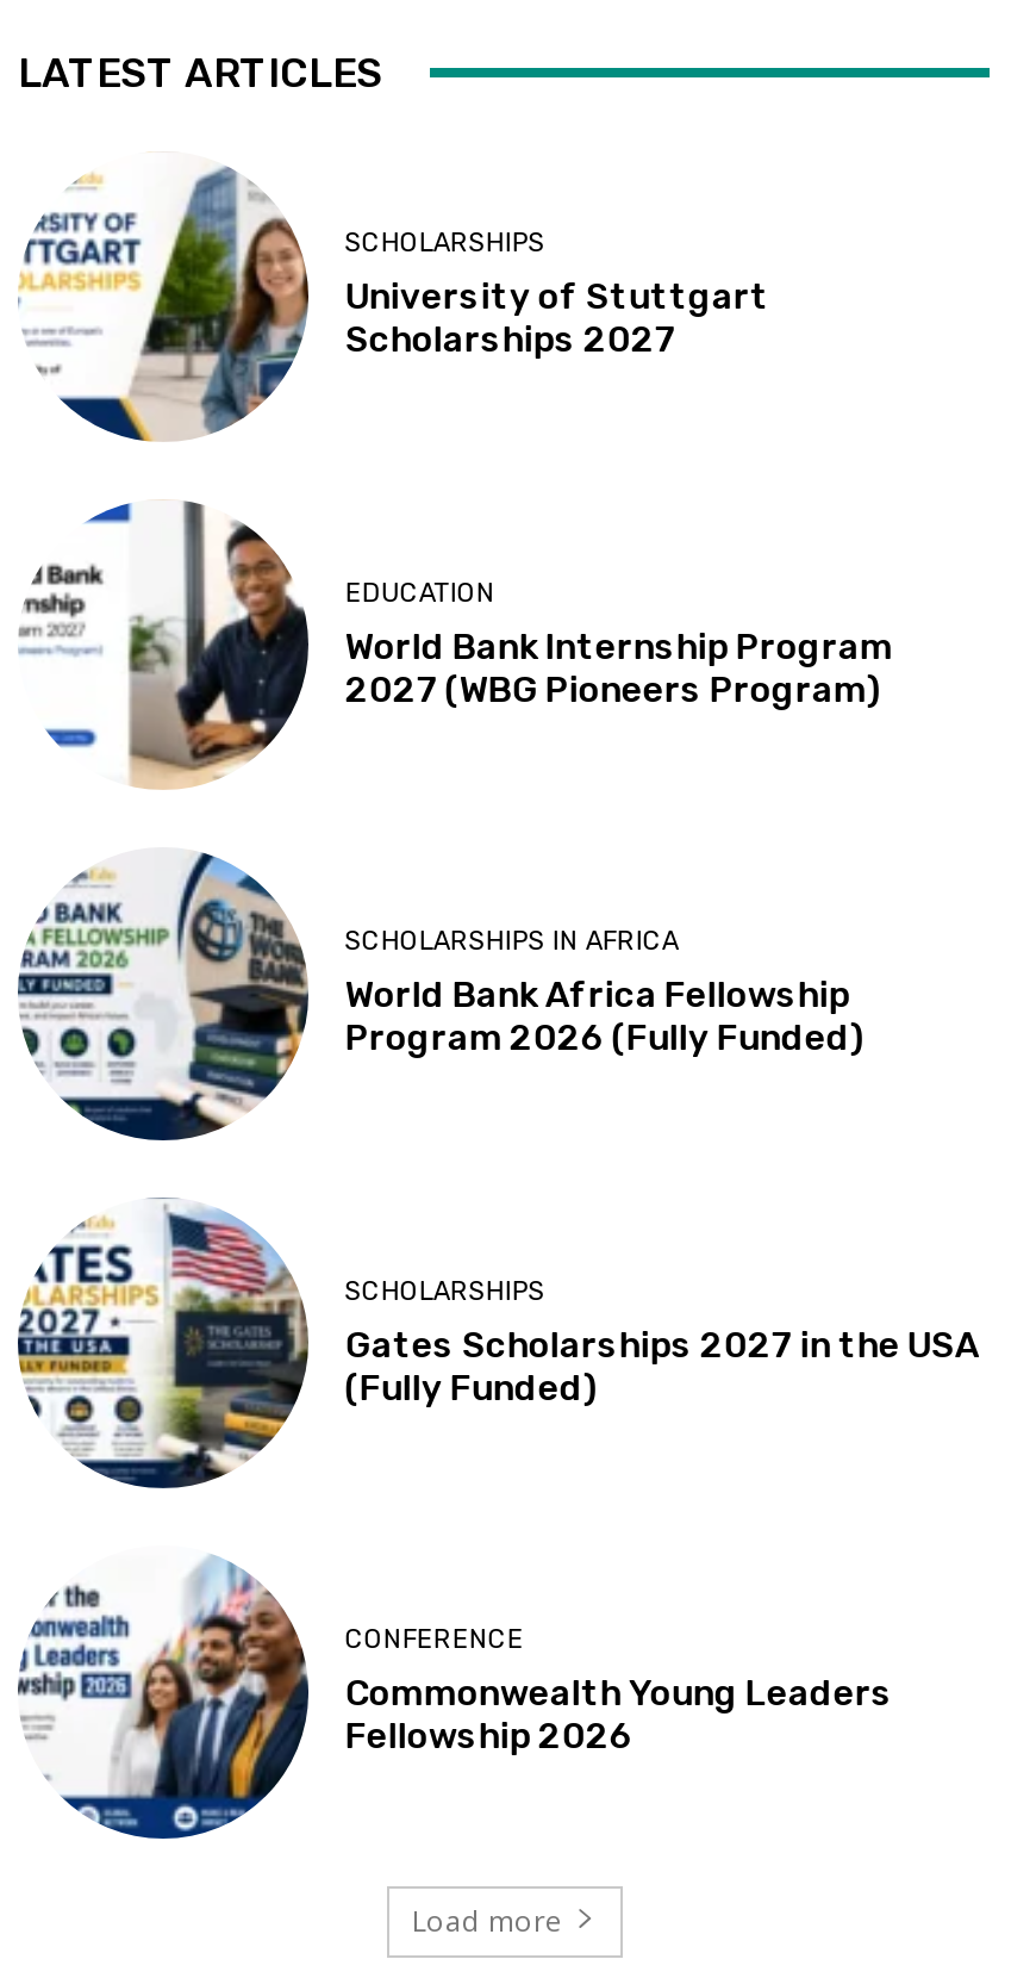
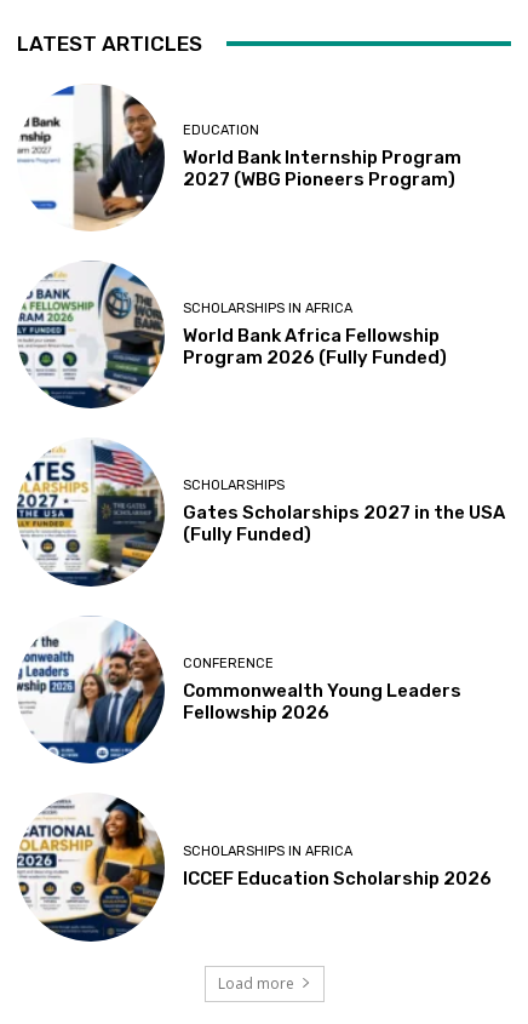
[18,166,769,442] [image] | SCHOLARSHIPS | University of Stuttgart | Scholarships 2027 -> none
moved [101,504,979,1757] -> [59,86,505,723]: [image] | EDUCATION | World Bank Internship Program | ... | Commonwealth Young Leaders | Fellowship 2026
none -> [17,797,492,942] [image] | SCHOLARSHIPS IN AFRICA | ICCEF Education Scholarship 2026

